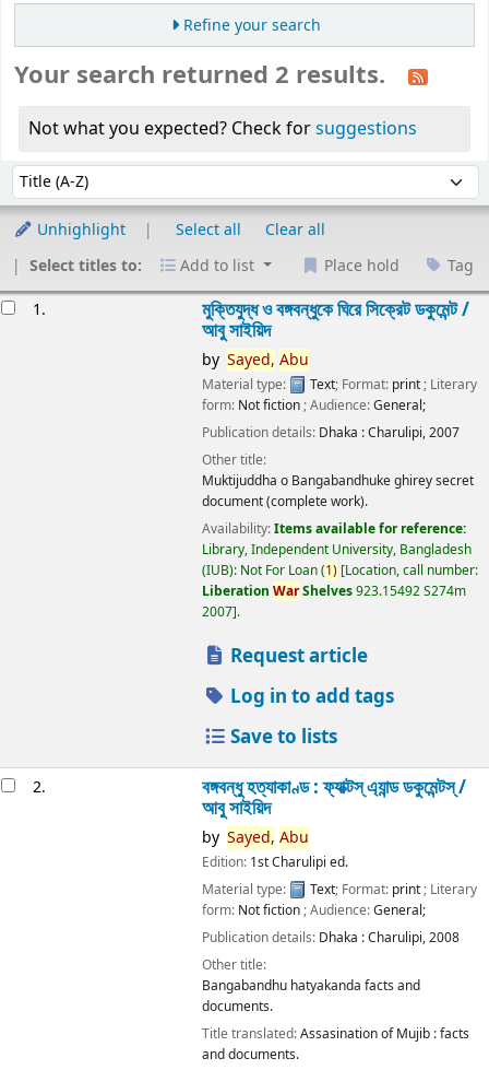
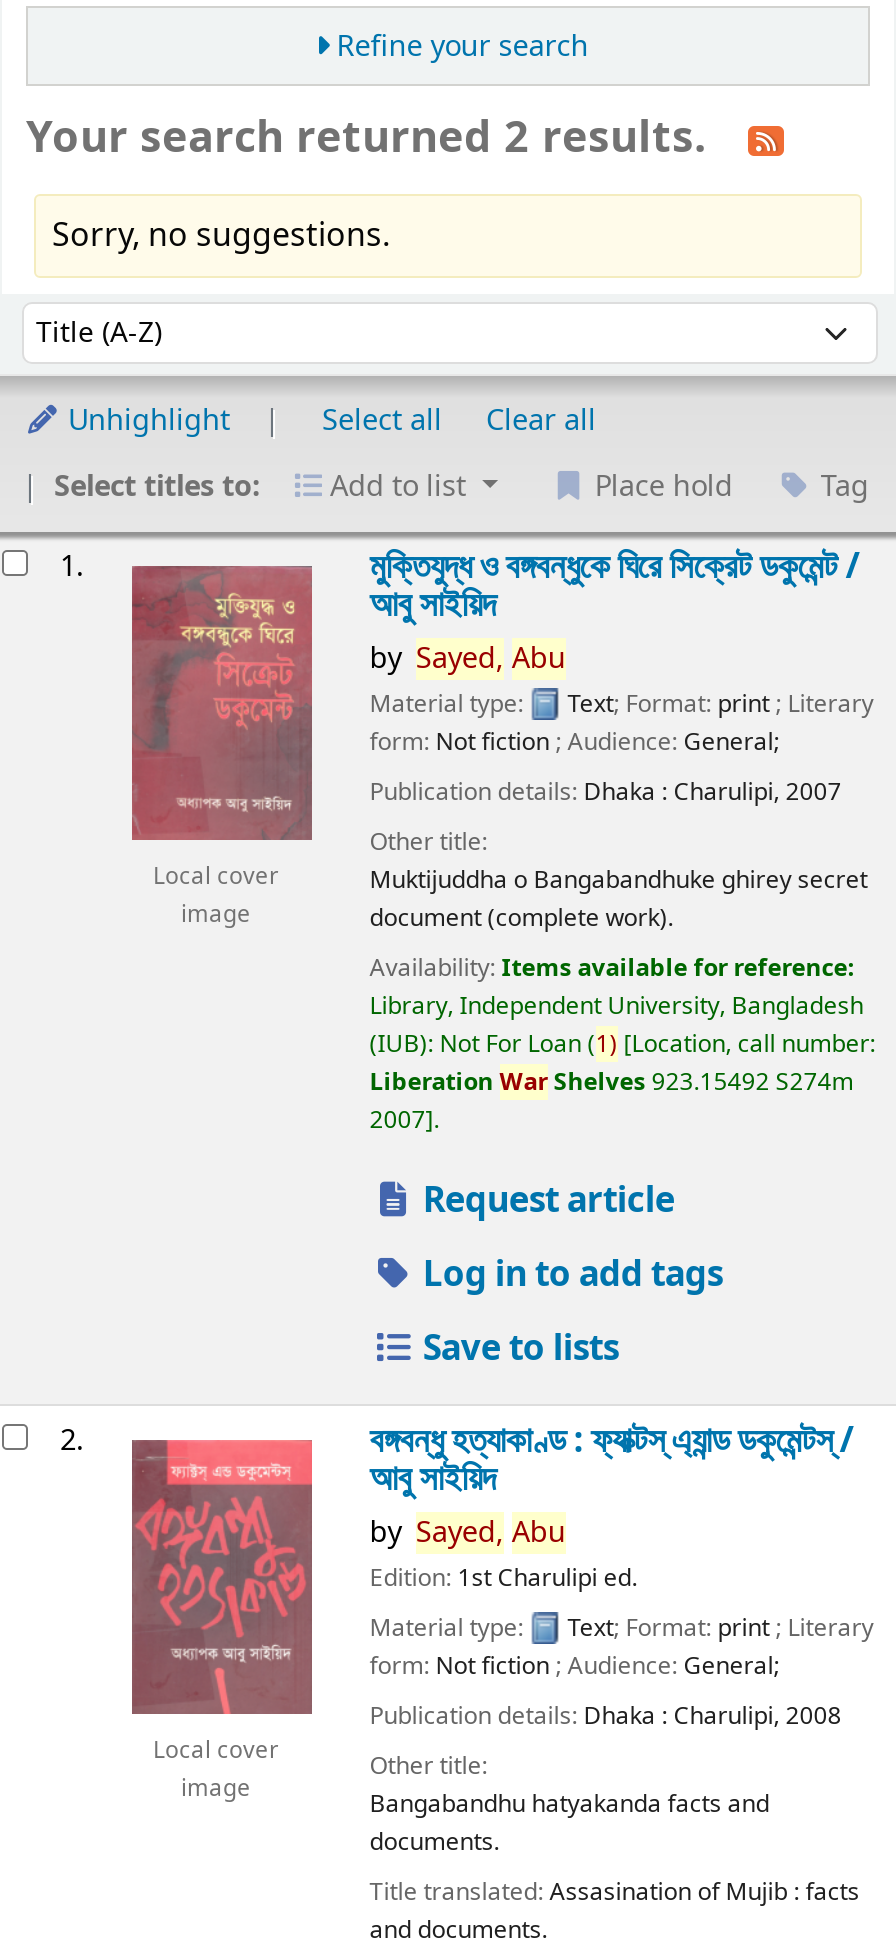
[28,116,417,142] Not what you expected? Check for suggestions -> [52,212,390,260] Sorry, no suggestions.
none -> [130,564,314,932] [image] | Local cover | image
none -> [130,1438,314,1806] [image] | Local cover | image

